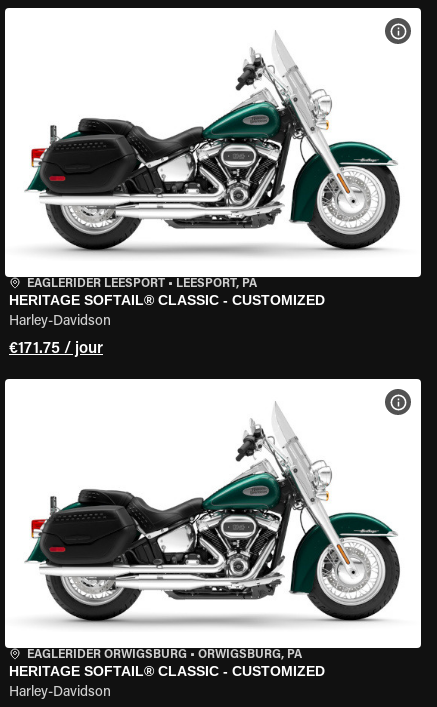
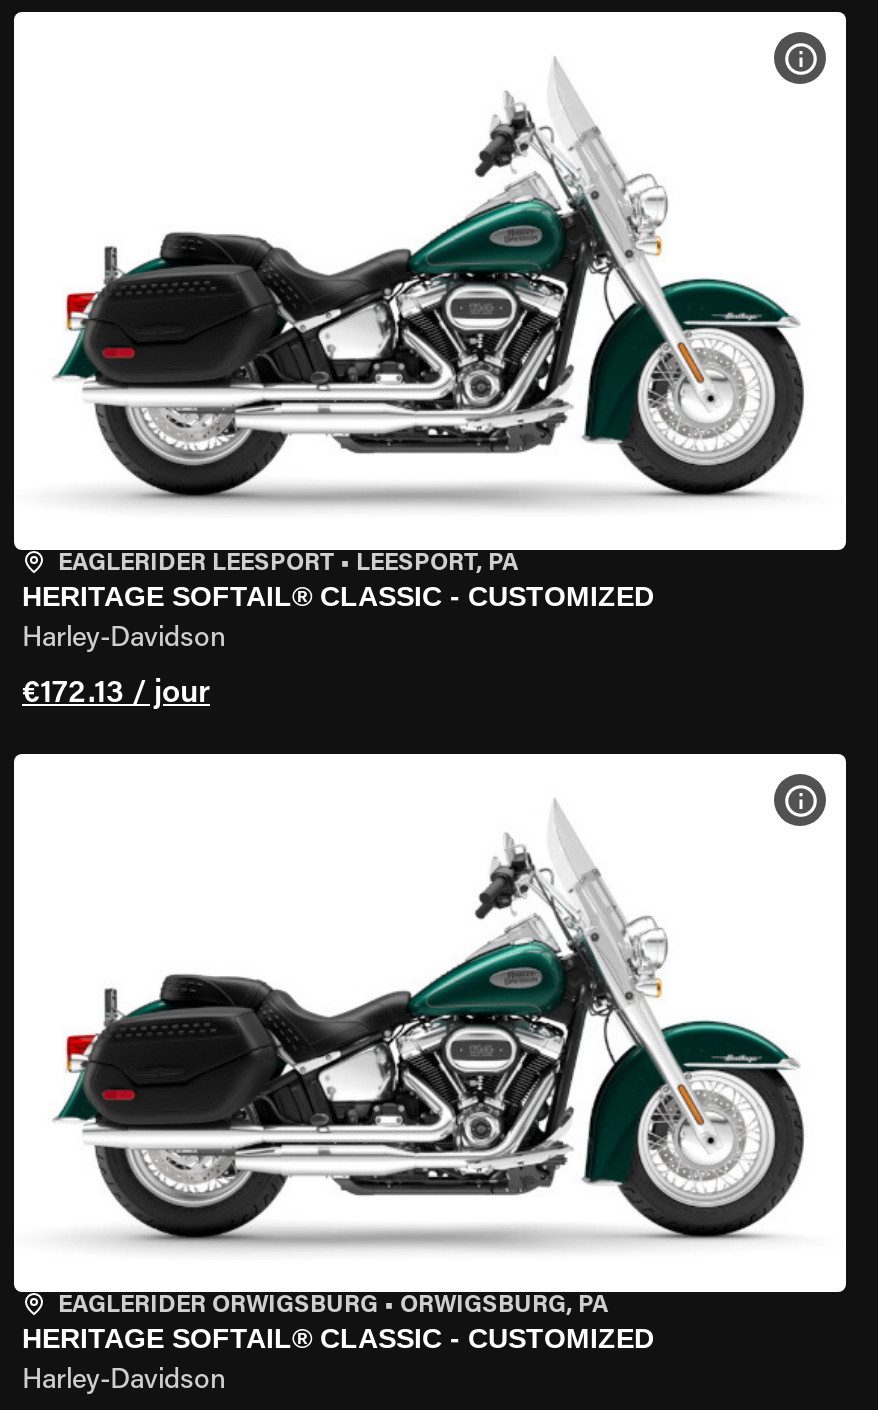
[9,341,103,357] €171.75 / jour -> [22,678,210,710] €172.13 / jour

